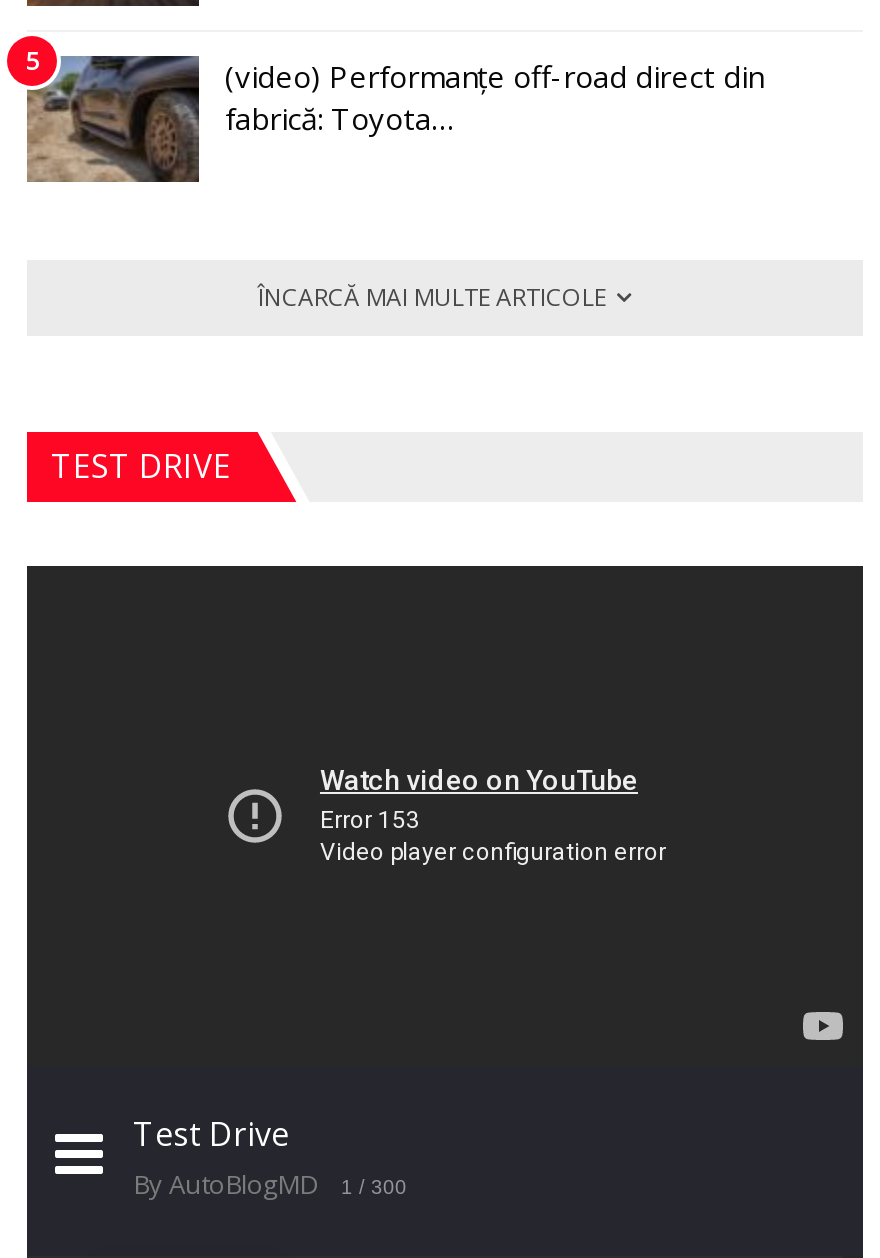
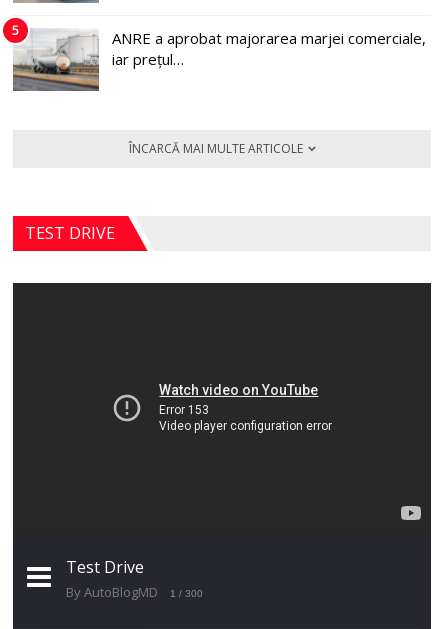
[25,54,763,184] [image] | (video) Performanțe off-road direct din | fabrică: Toyota… -> [13,28,426,92] [image] | ANRE a aprobat majorarea marjei comerciale, | iar prețul…

